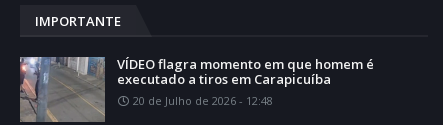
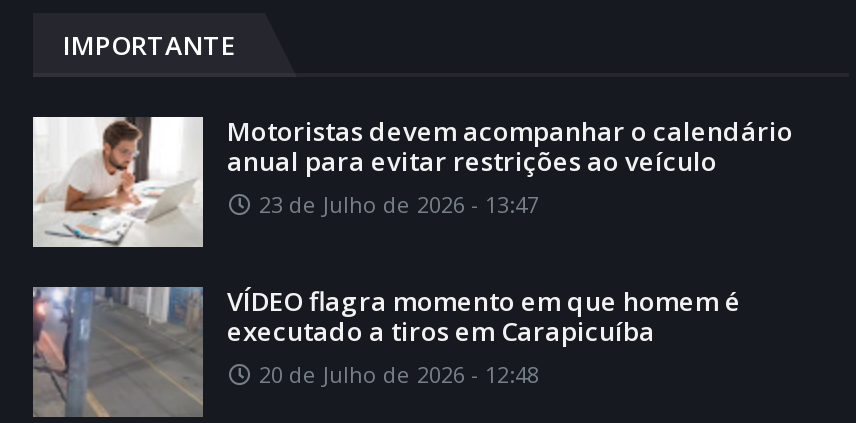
none -> [31,112,793,249] [image] | Motoristas devem acompanhar o calendário | anual para evitar restrições ao veículo | 23 de Julho de 2026 - 13:47

